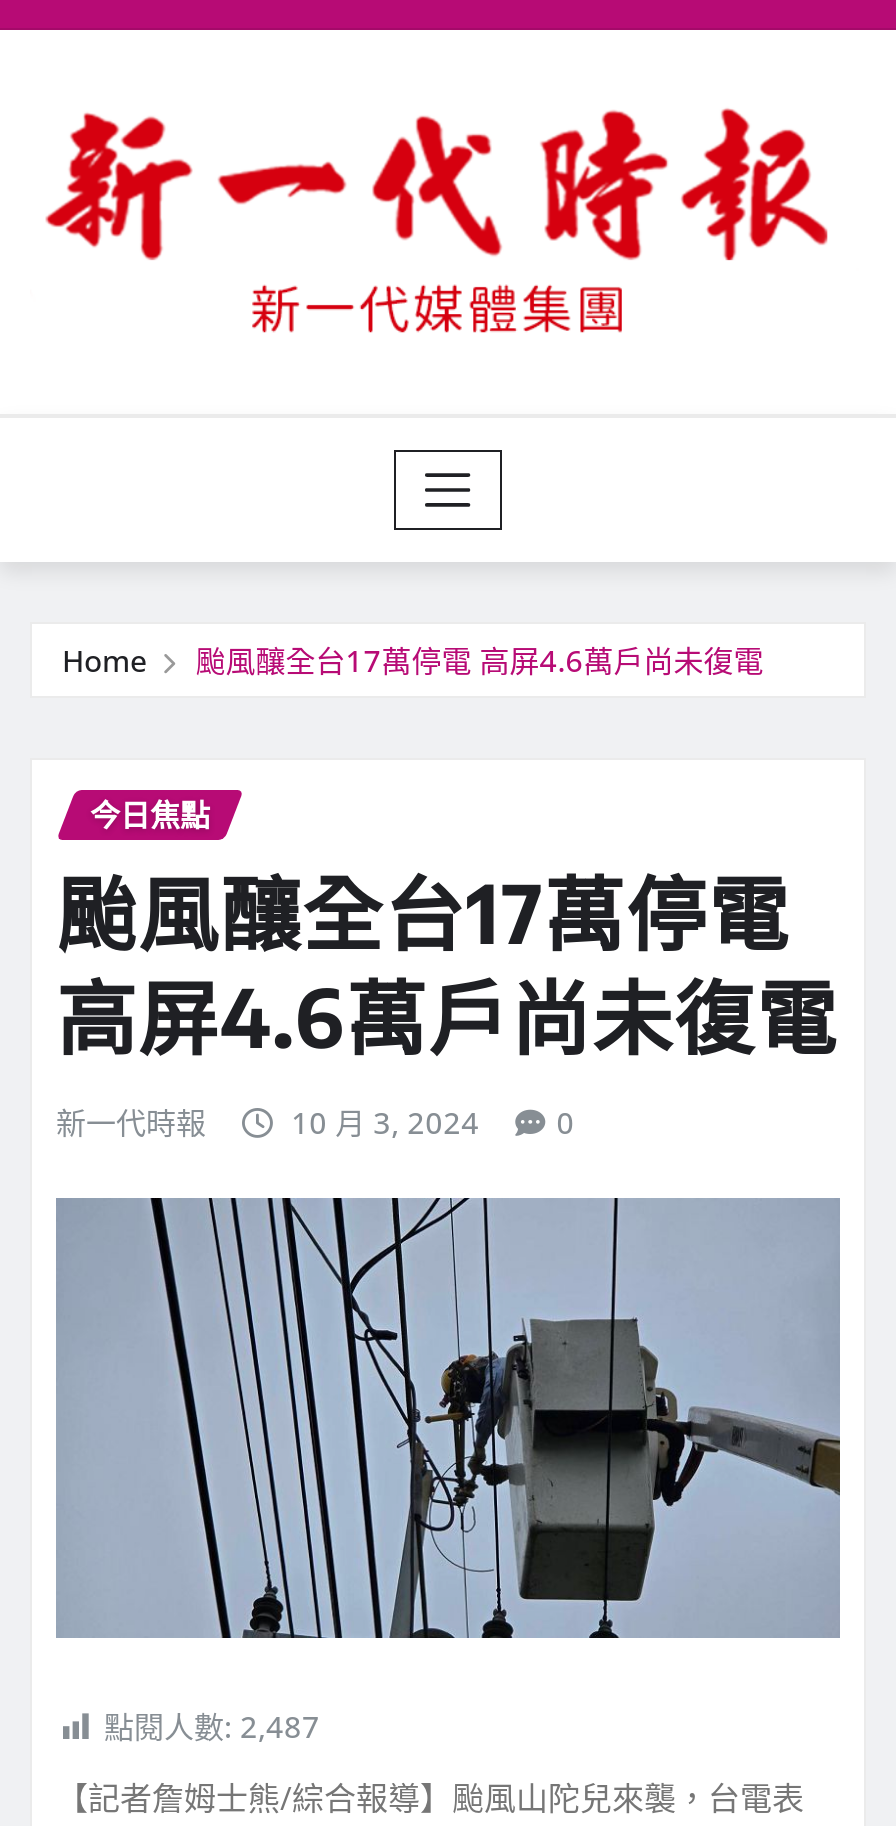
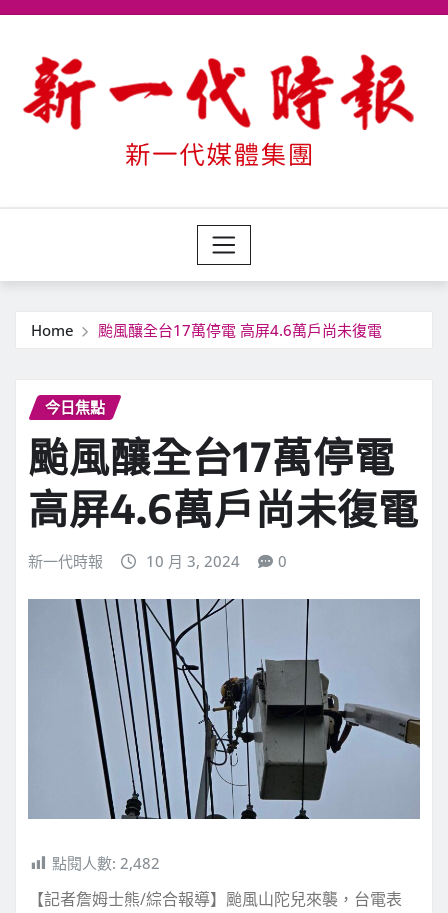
[104,1706,320,1746] 點閱人數: 2,487 -> [52,853,160,873] 點閱人數: 2,482

